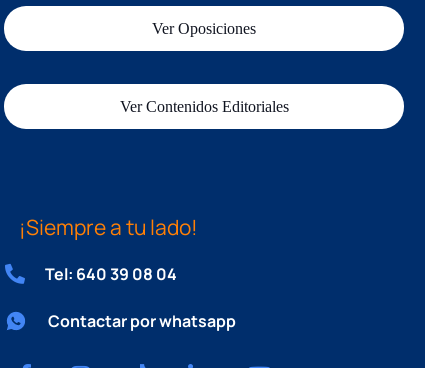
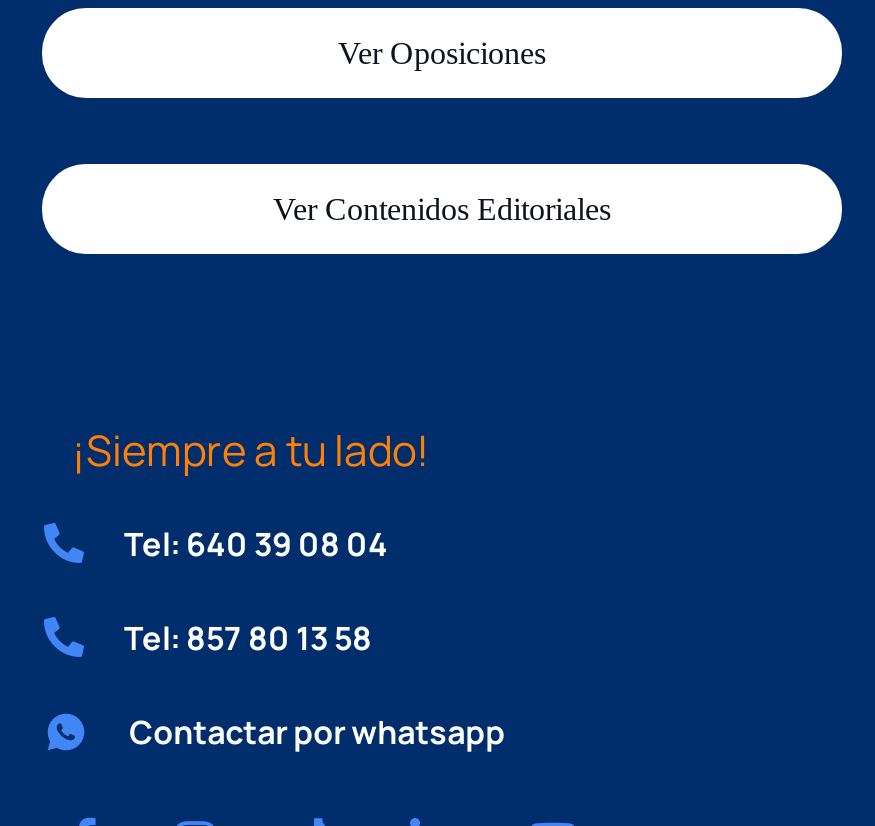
none -> [124,616,372,660] Tel: 857 80 13 58

